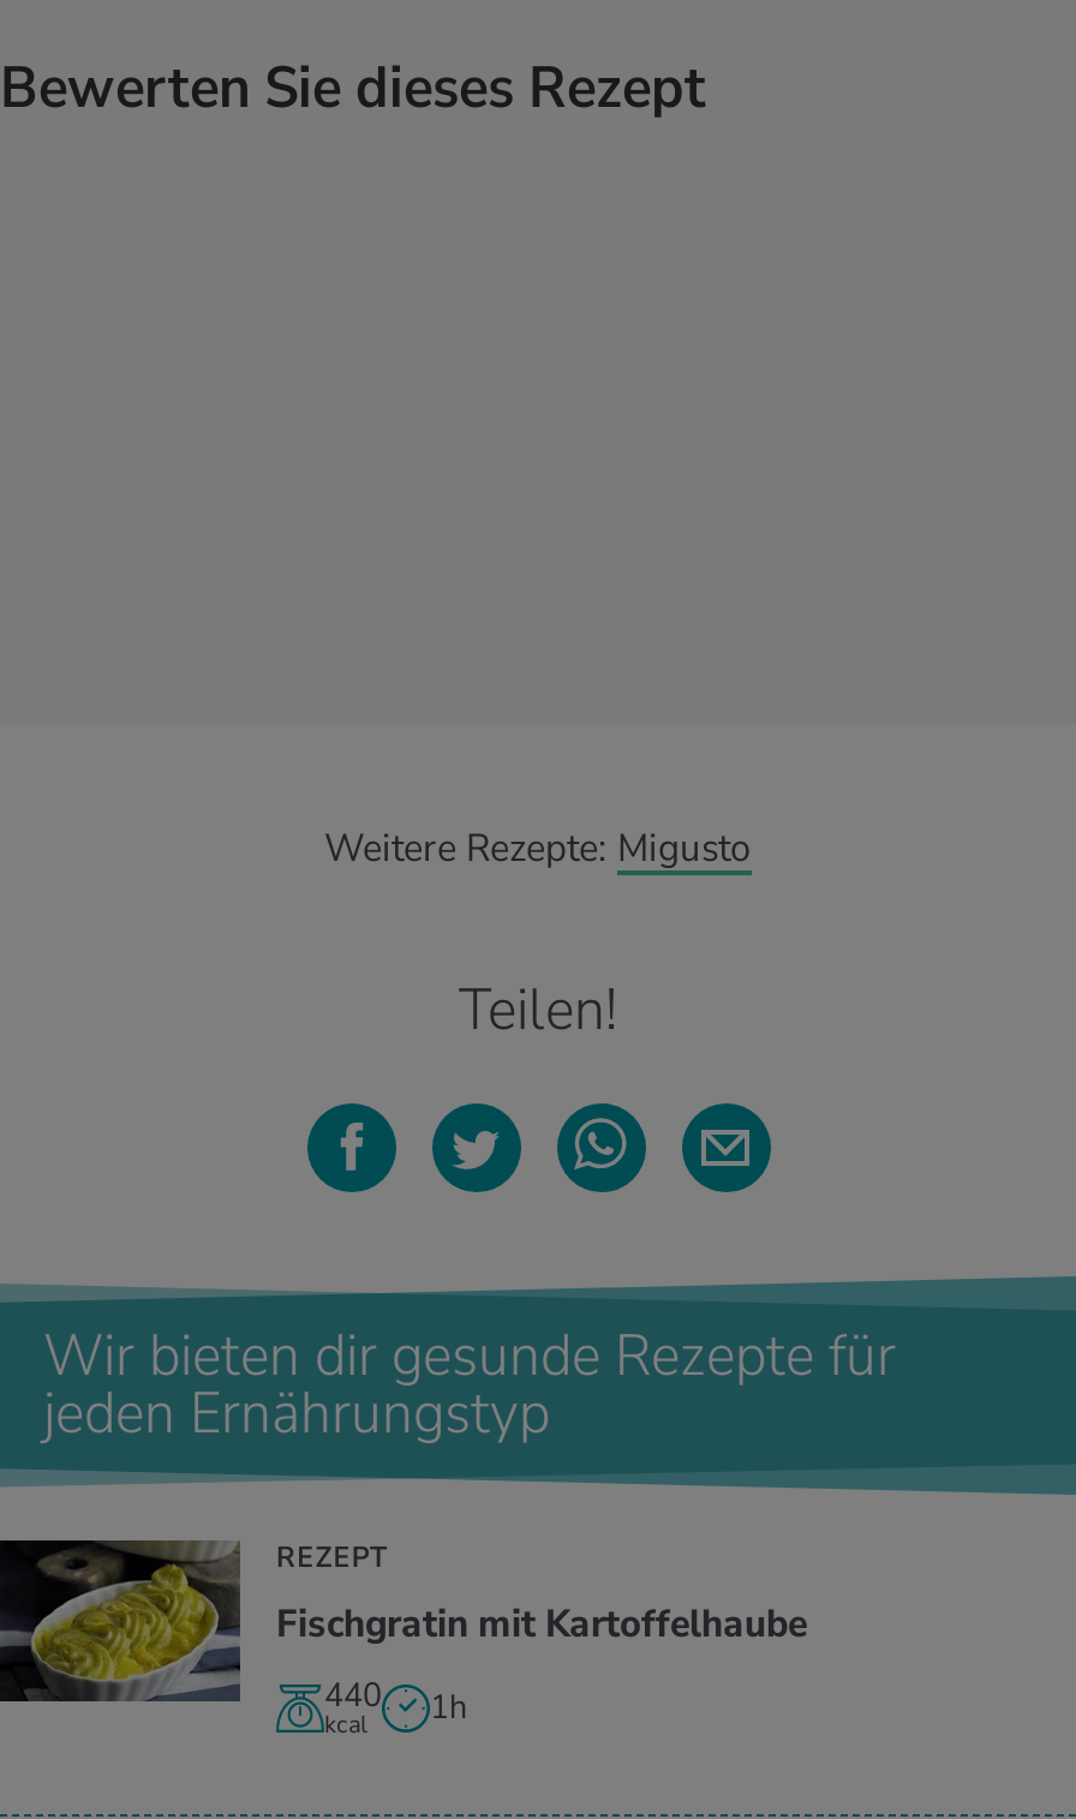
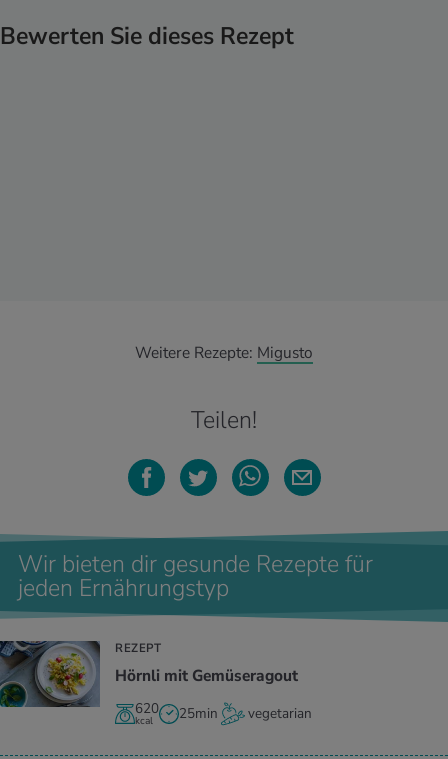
[7,1538,807,1704] [image] | Fischgratin mit Kartoffelhaube -> [3,640,298,708] [image] | Hörnli mit Gemüseragout
[324,1672,382,1717] 440 -> [135,699,159,718] 620
[430,1684,468,1729] 1h -> [179,704,312,723] 25min | vegetarian

